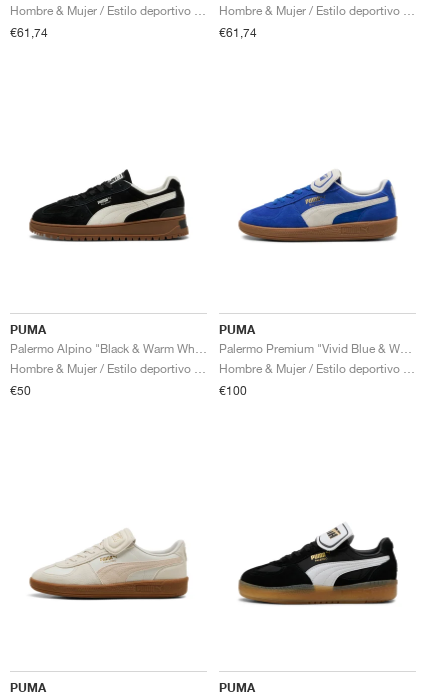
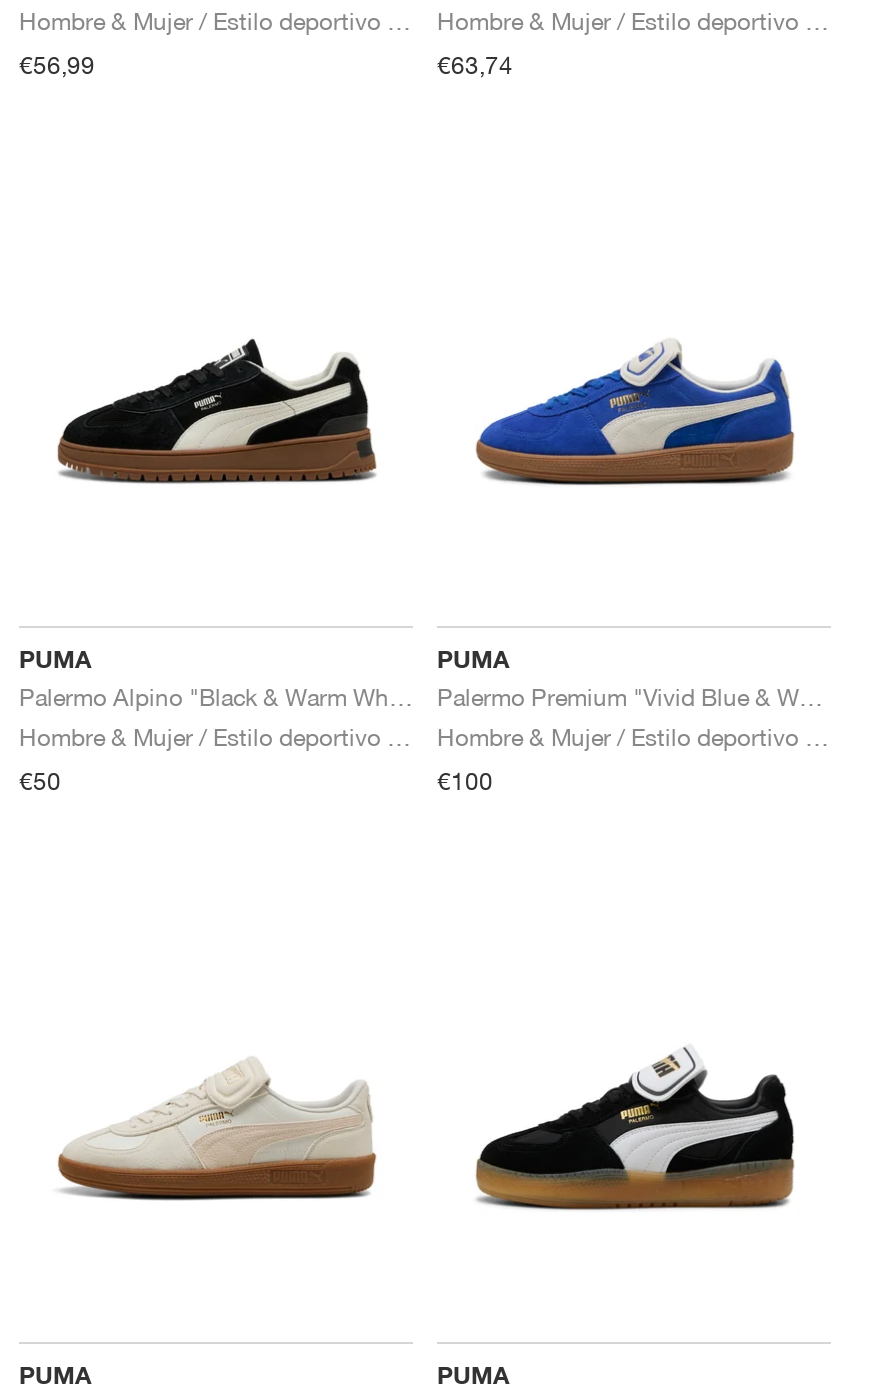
[10,24,48,39] €61,74 -> [19,49,95,79] €56,99
[219,24,257,39] €61,74 -> [437,49,513,79] €63,74

